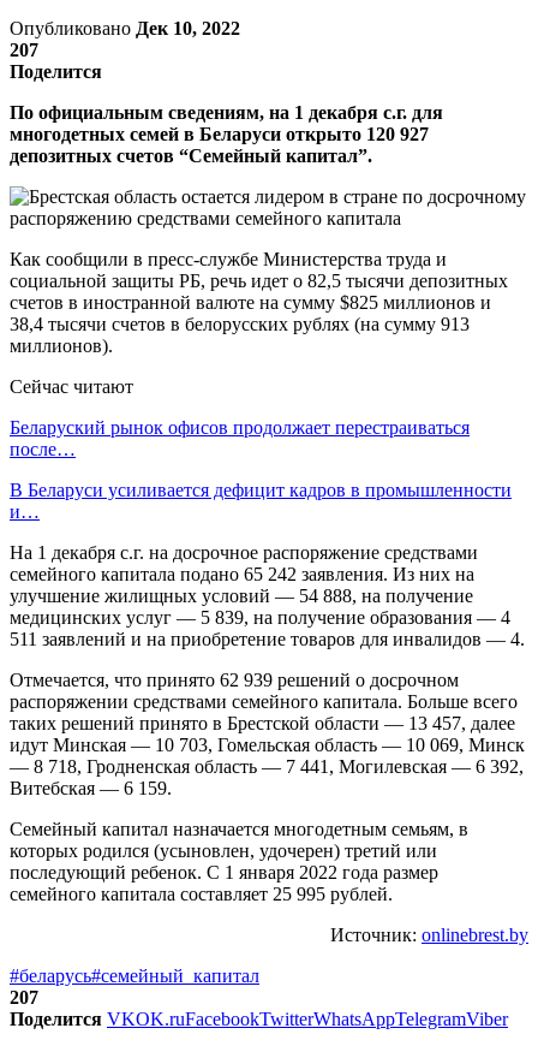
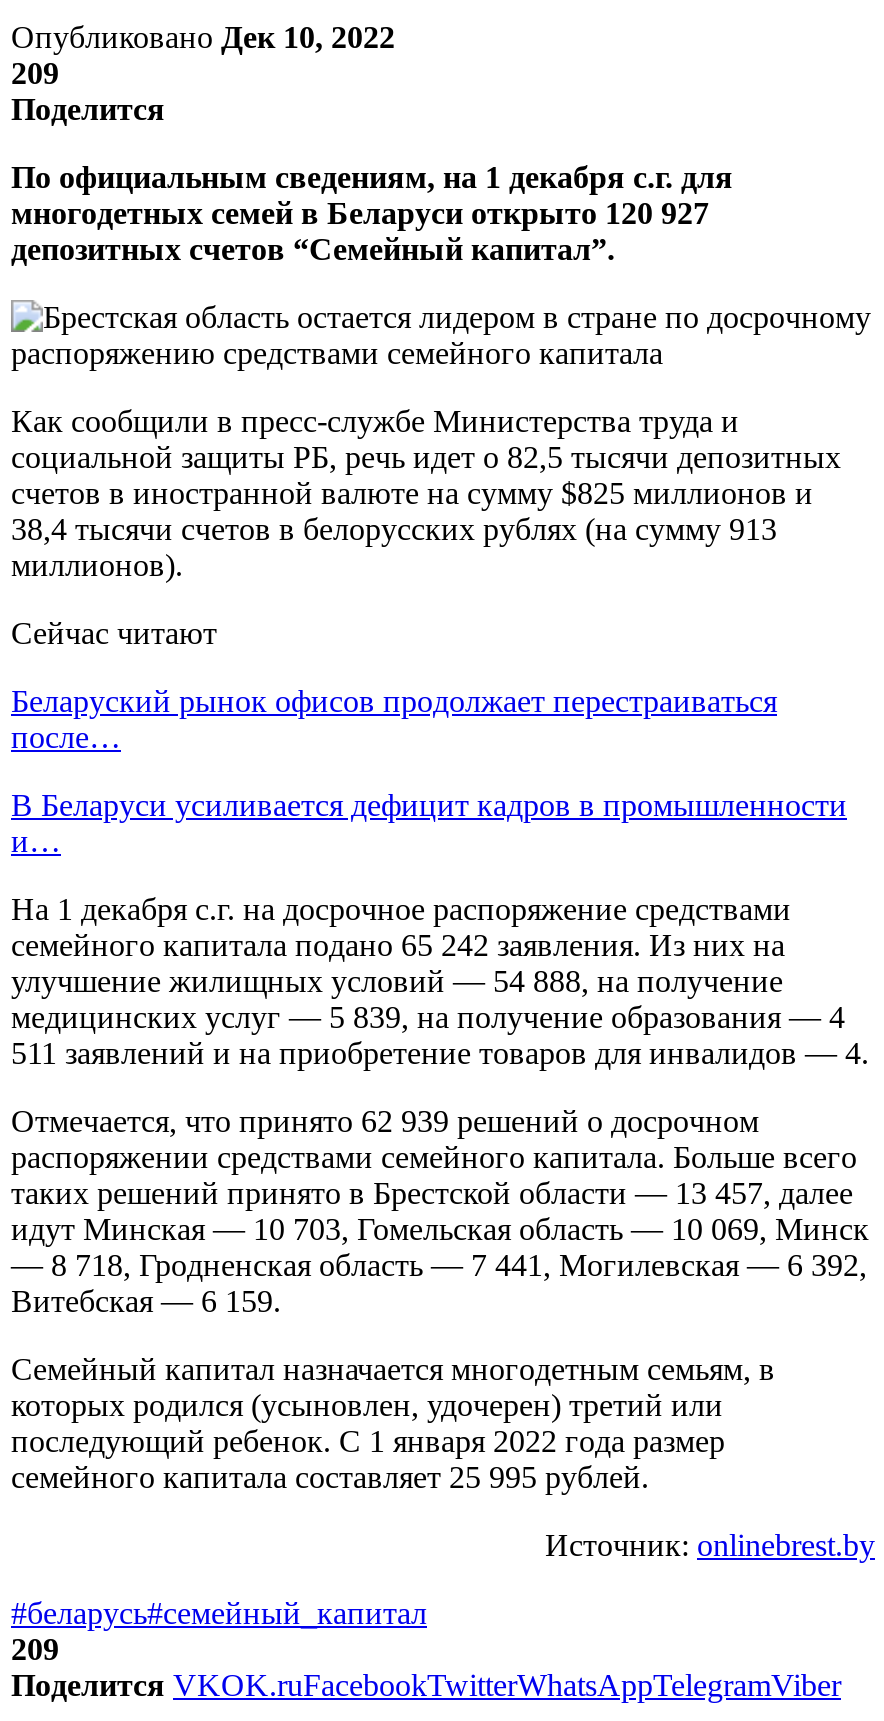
[10,39,38,60] 207 -> [11,56,59,90] 209
[10,987,38,1007] 207 -> [11,1632,59,1666] 209

